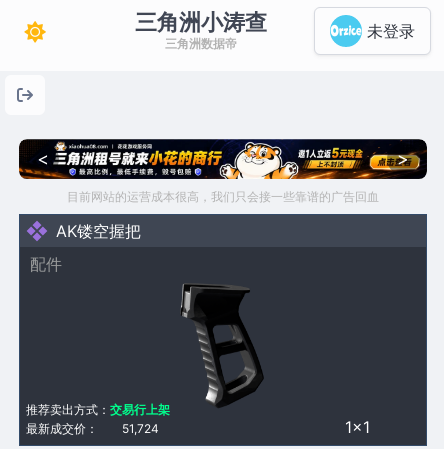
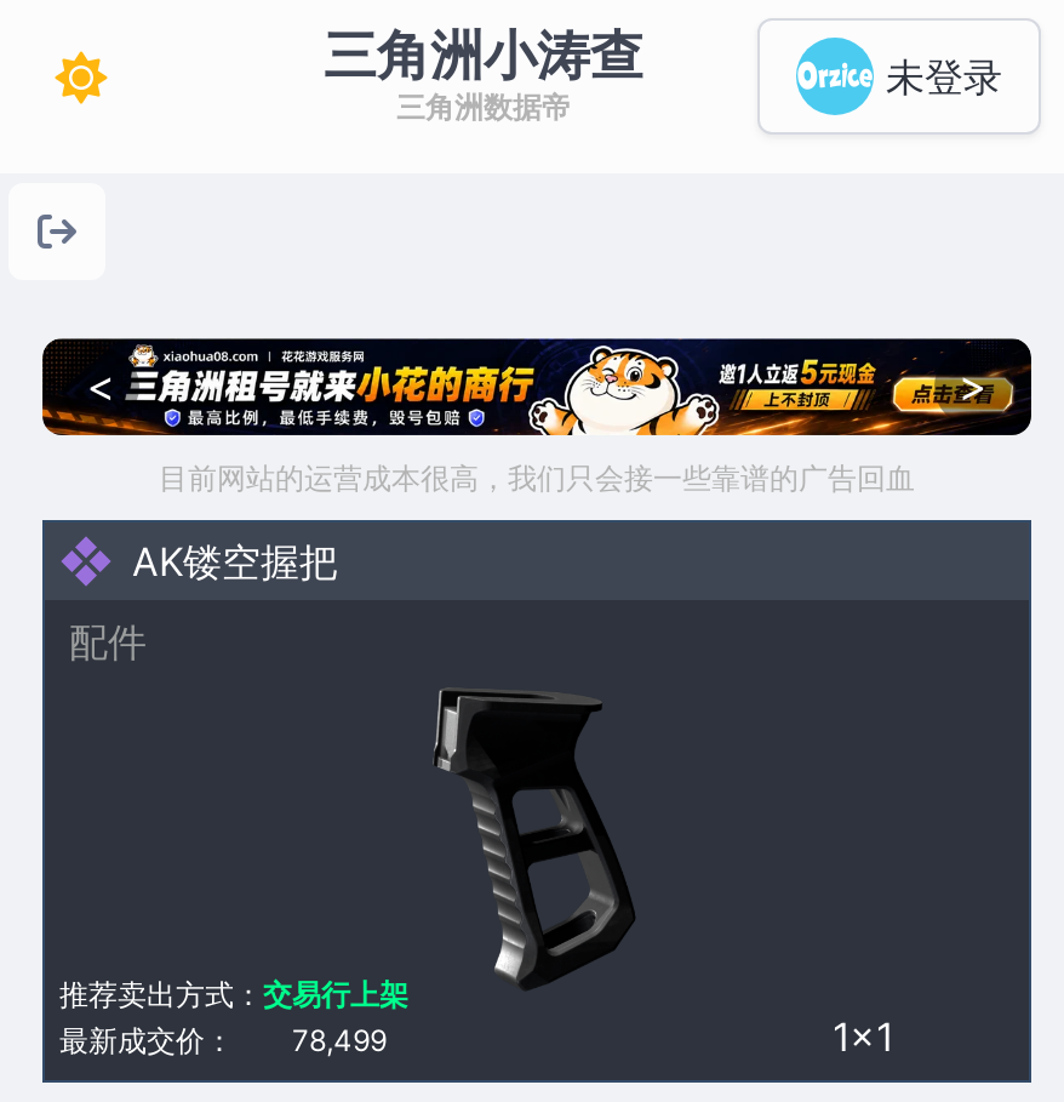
[26,421,159,436] 最新成交价： 51,724 -> [59,1022,387,1058] 最新成交价： 78,499

